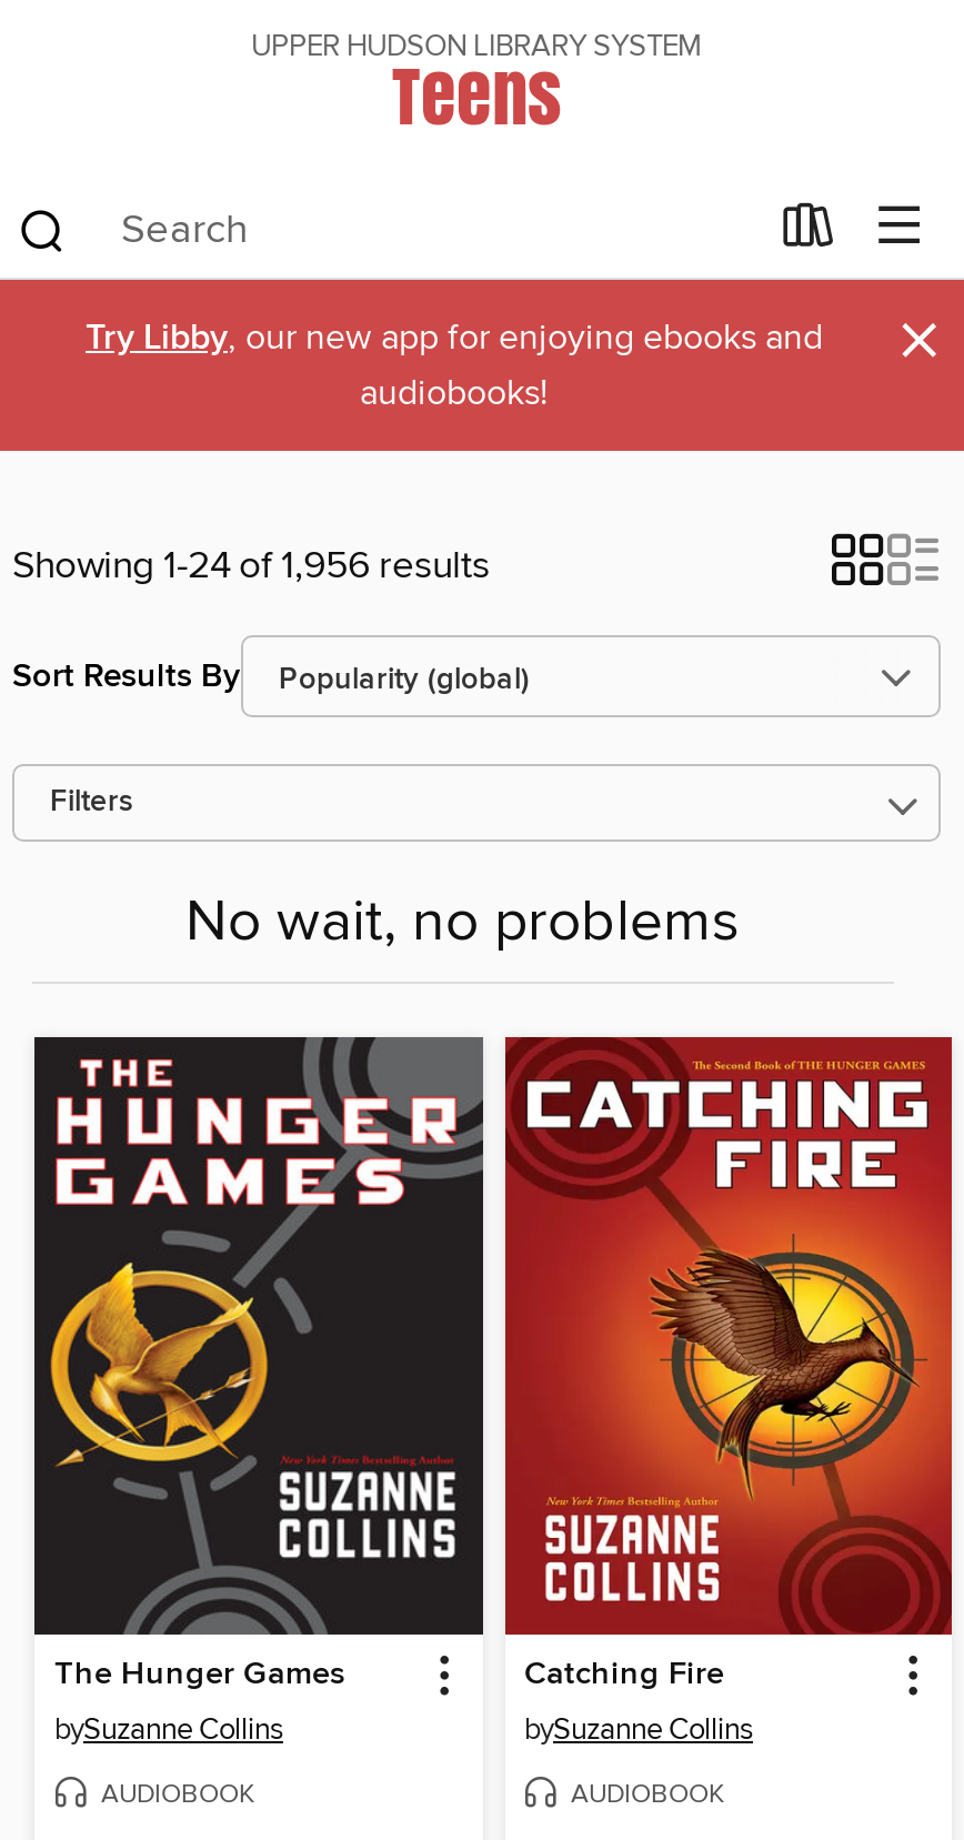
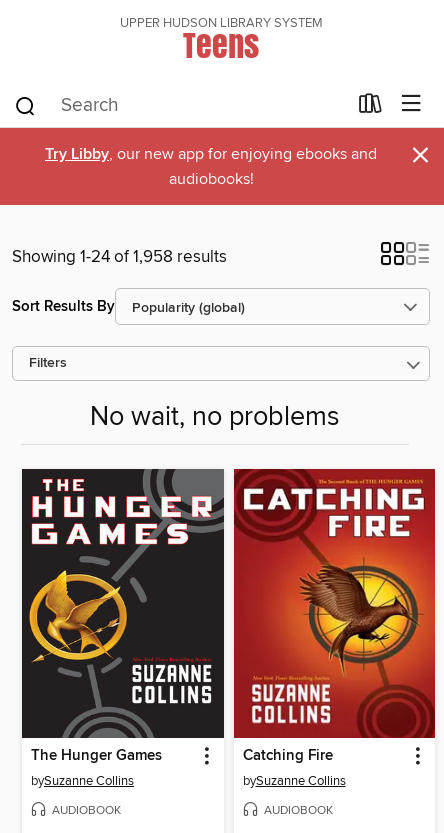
[12,542,490,591] Showing 1-24 of 1,956 results -> [12,246,227,268] Showing 1-24 of 1,958 results

